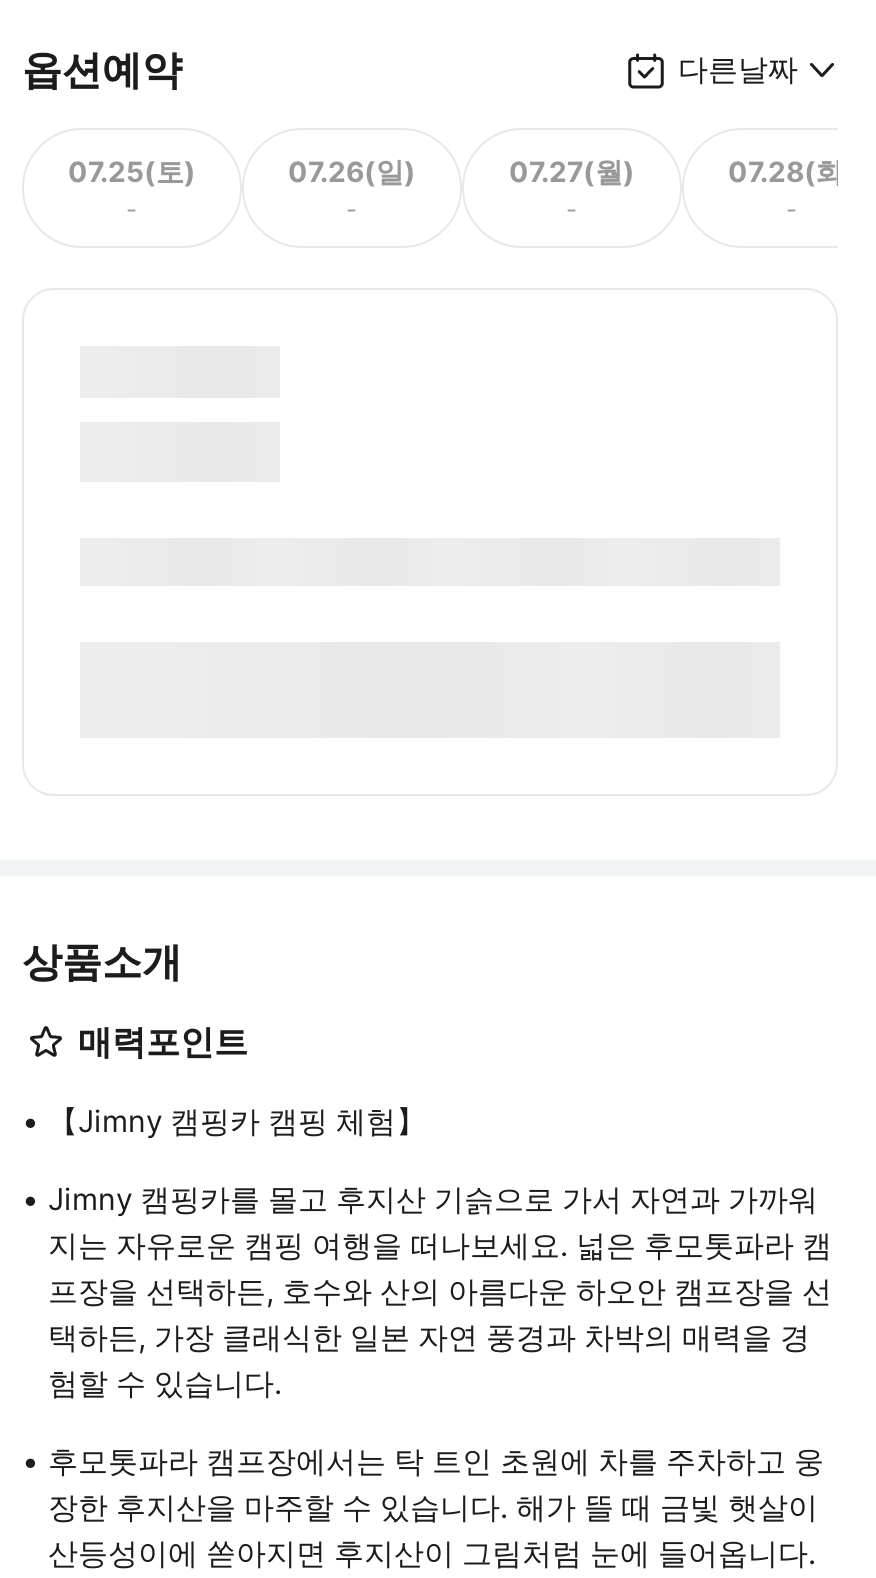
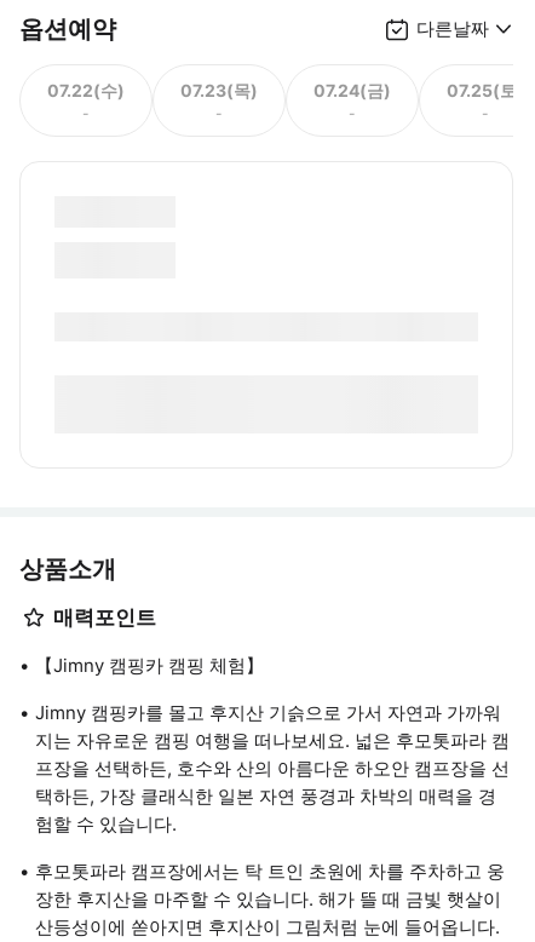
[68,153,196,187] 07.25(토) -> [47,79,125,100] 07.22(수)
[288,153,416,187] 07.26(일) -> [180,79,258,100] 07.23(목)
[509,153,635,187] 07.27(월) -> [313,79,391,100] 07.24(금)
[728,153,856,187] 07.28(화) -> [447,79,524,100] 07.25(토)

